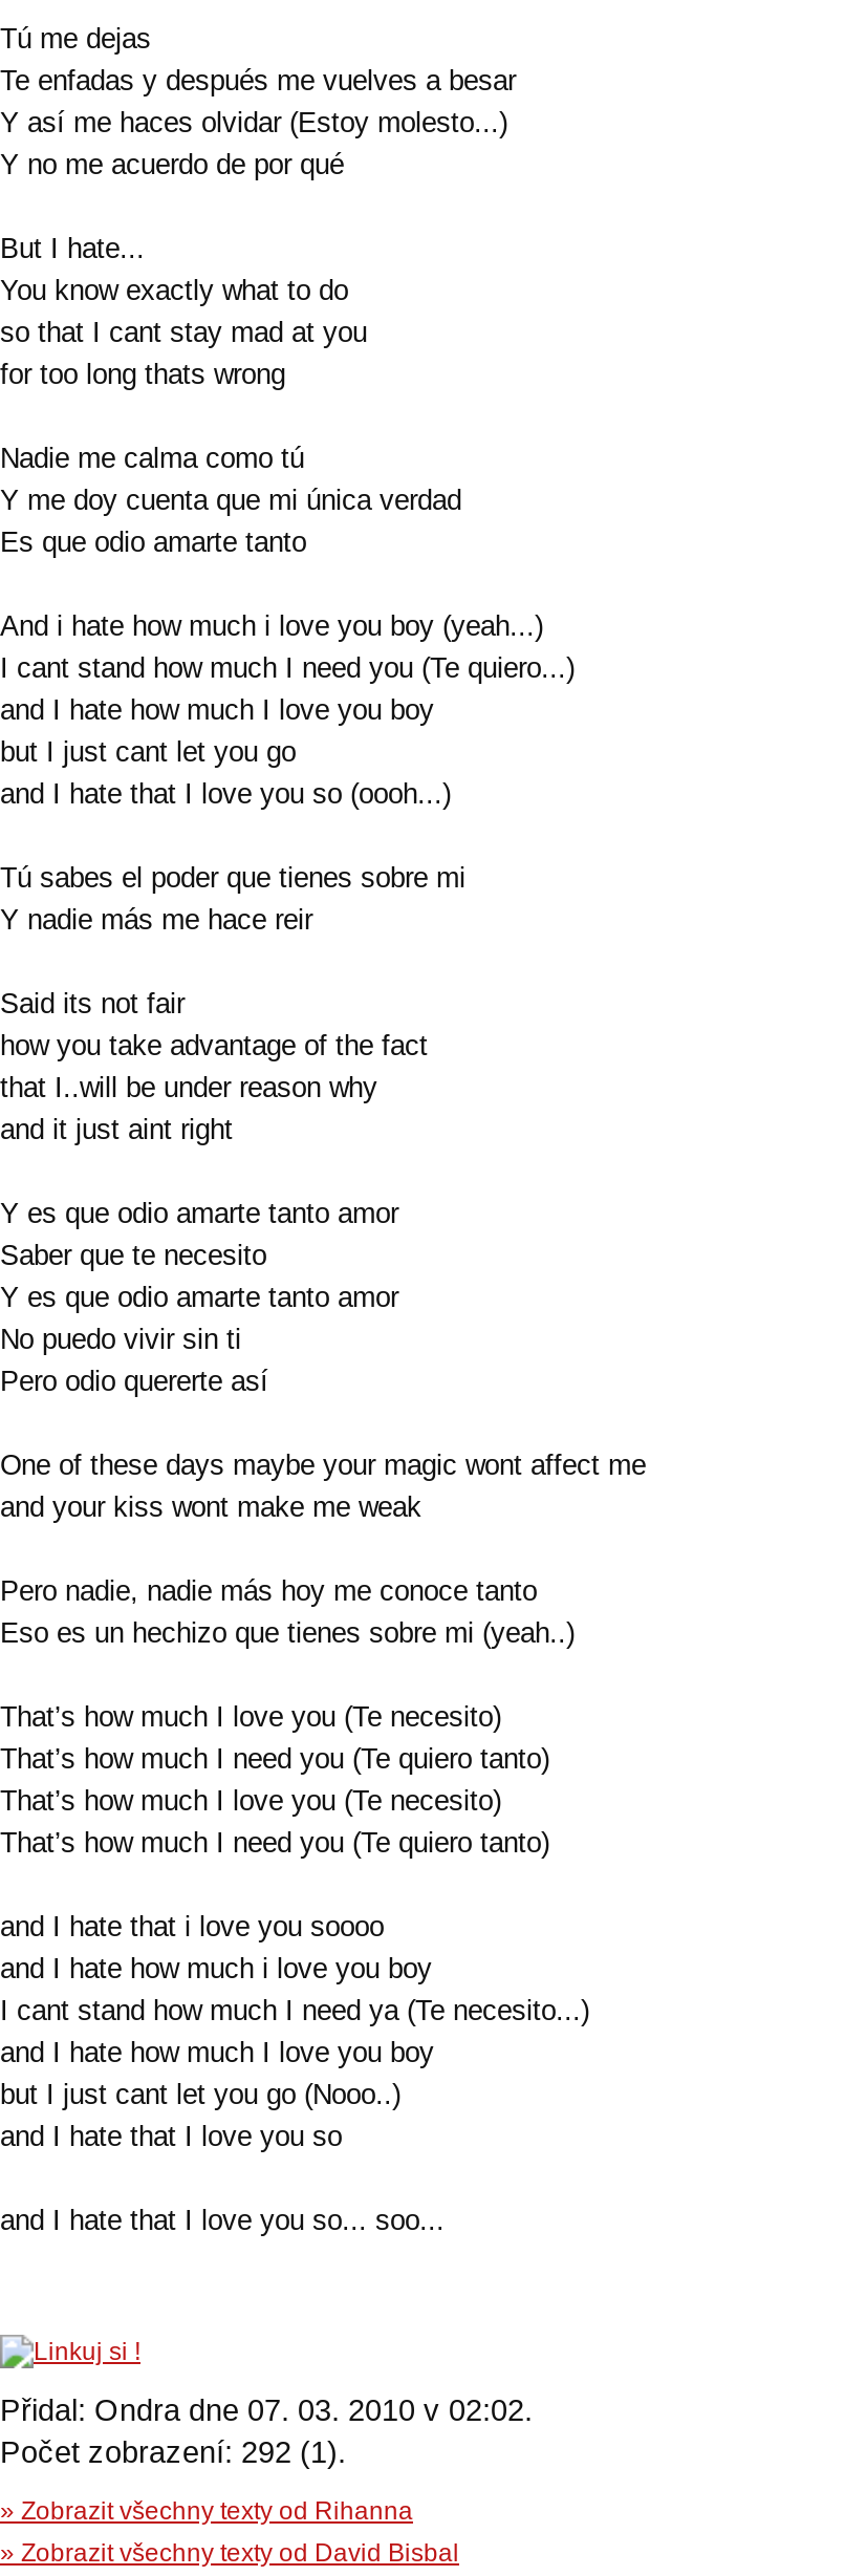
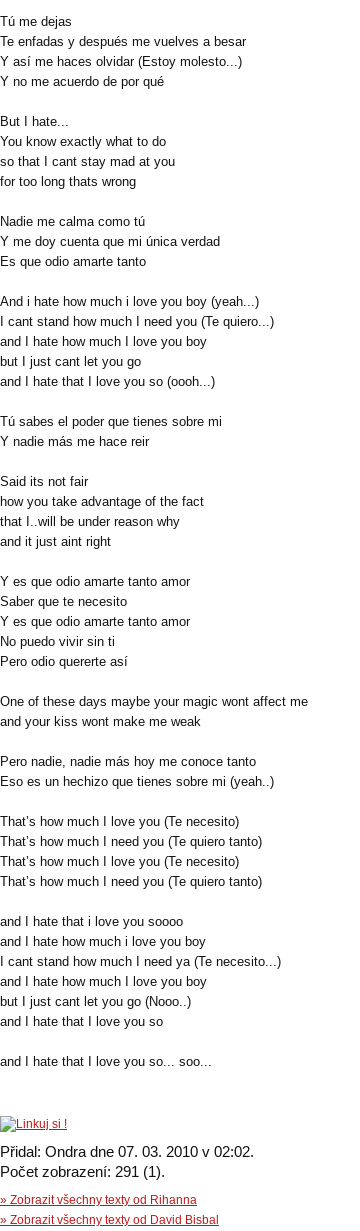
[0,2435,346,2469] Počet zobrazení: 292 (1). -> [0,1164,165,1180] Počet zobrazení: 291 (1).

